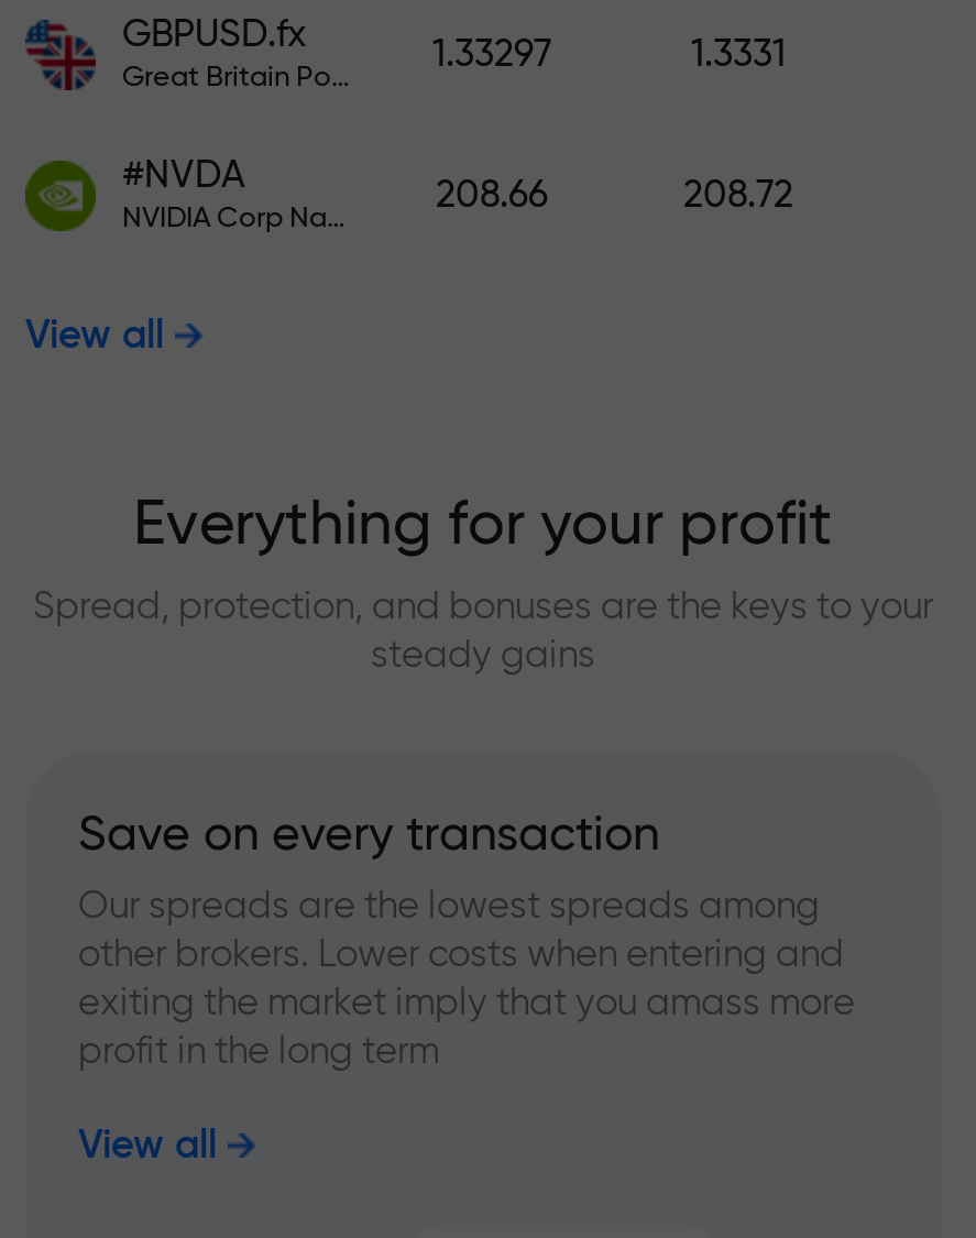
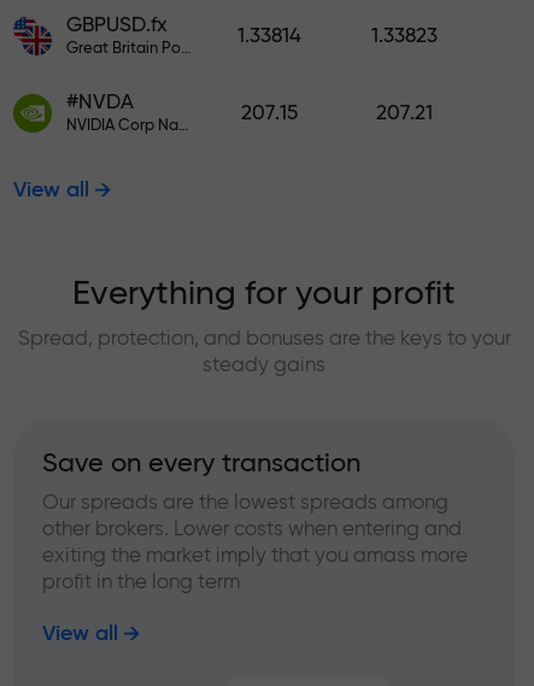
[432,35,551,73] 1.33297 -> [237,25,301,46] 1.33814
[691,35,786,73] 1.3331 -> [371,25,437,46] 1.33823
[436,176,548,213] 208.66 -> [240,102,297,123] 207.15
[683,176,793,213] 208.72 -> [375,102,432,123] 207.21

